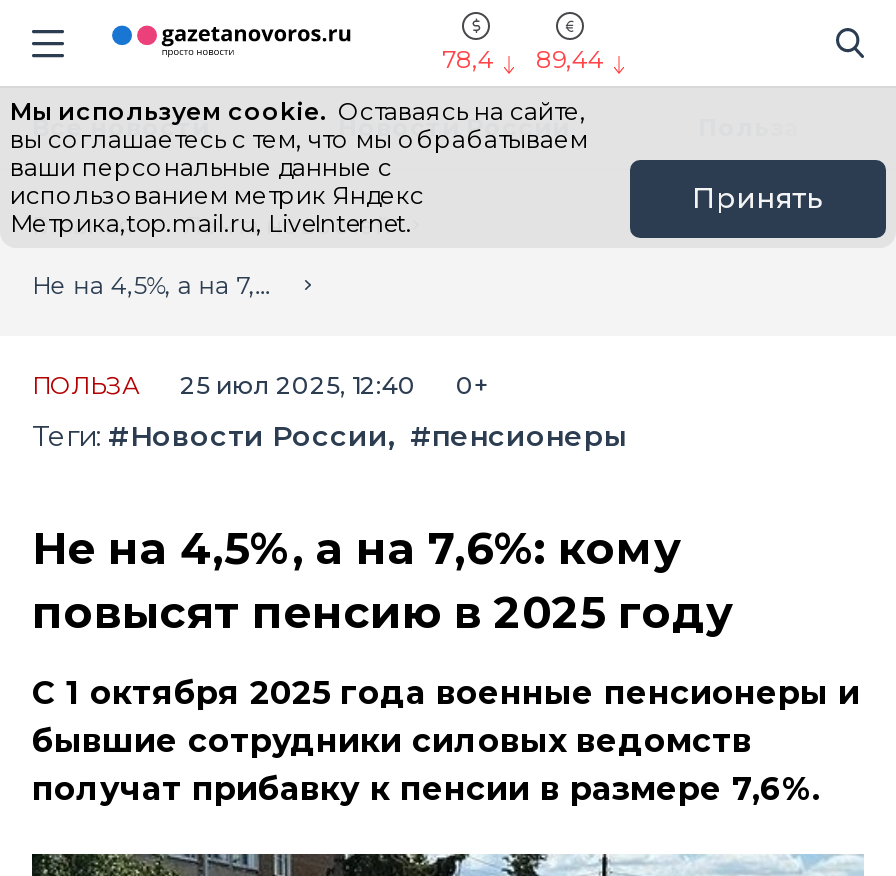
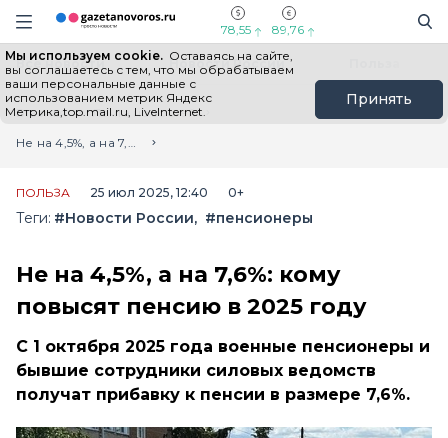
[442,44,494,74] 78,4 -> [221,22,251,37] 78,55
[536,44,604,74] 89,44 -> [272,22,304,37] 89,76

